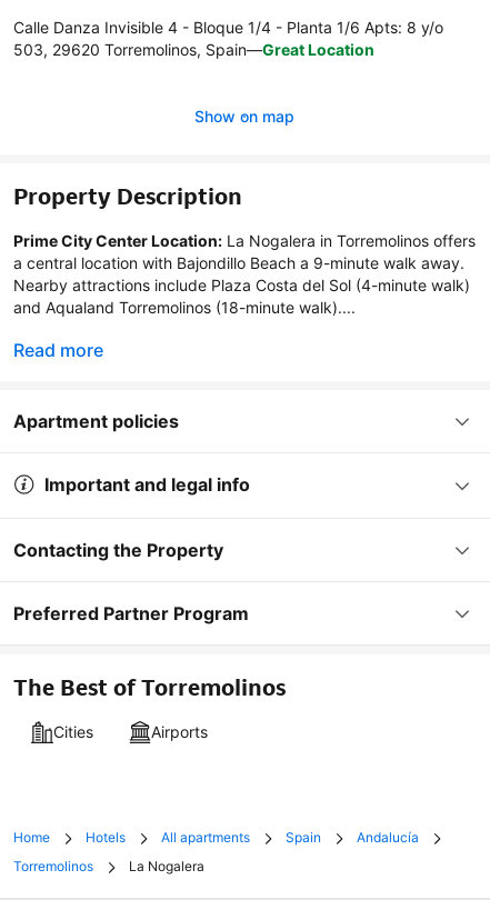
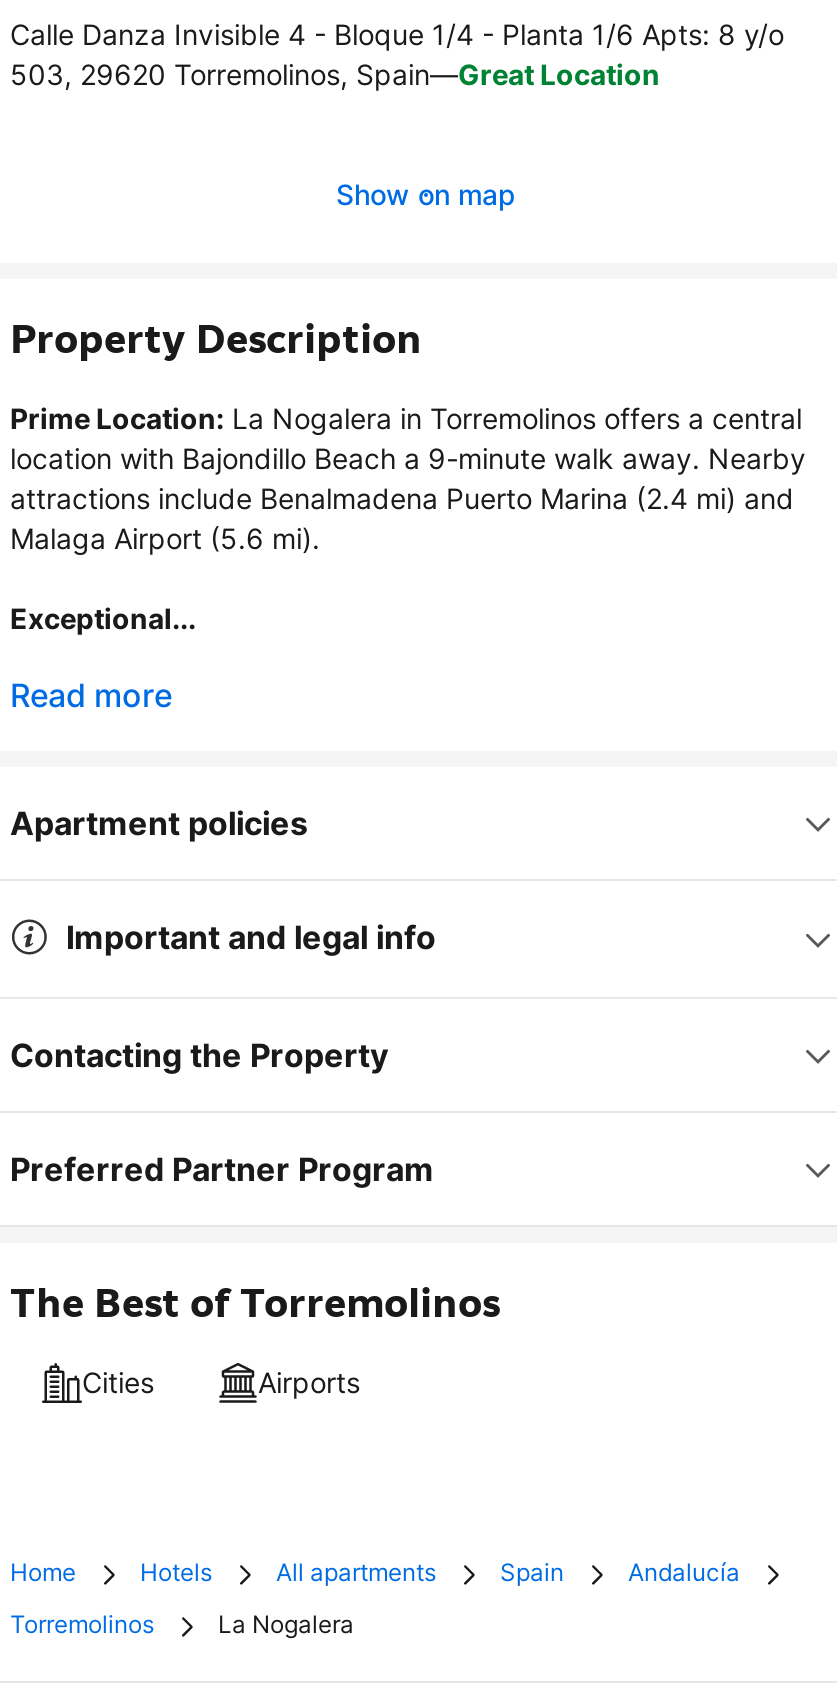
[13,232,476,317] Prime City Center Location: La Nogalera in Torremolinos offers | a central location with Bajondillo Beach a 9-minute walk away. | Nearby attractions include Plaza Costa del Sol (4-minute walk) | and Aqualand Torremolinos (18-minute walk).... -> [10,402,806,636] Prime Location: La Nogalera in Torremolinos offers a central | location with Bajondillo Beach a 9-minute walk away. Nearby | attractions include Benalmadena Puerto Marina (2.4 mi) and | Malaga Airport (5.6 mi). | Exceptional...

